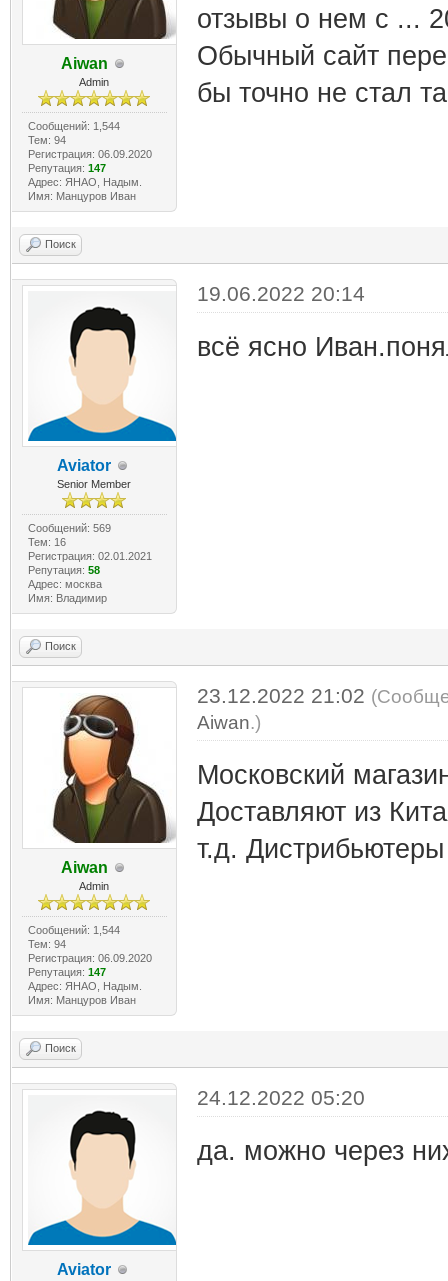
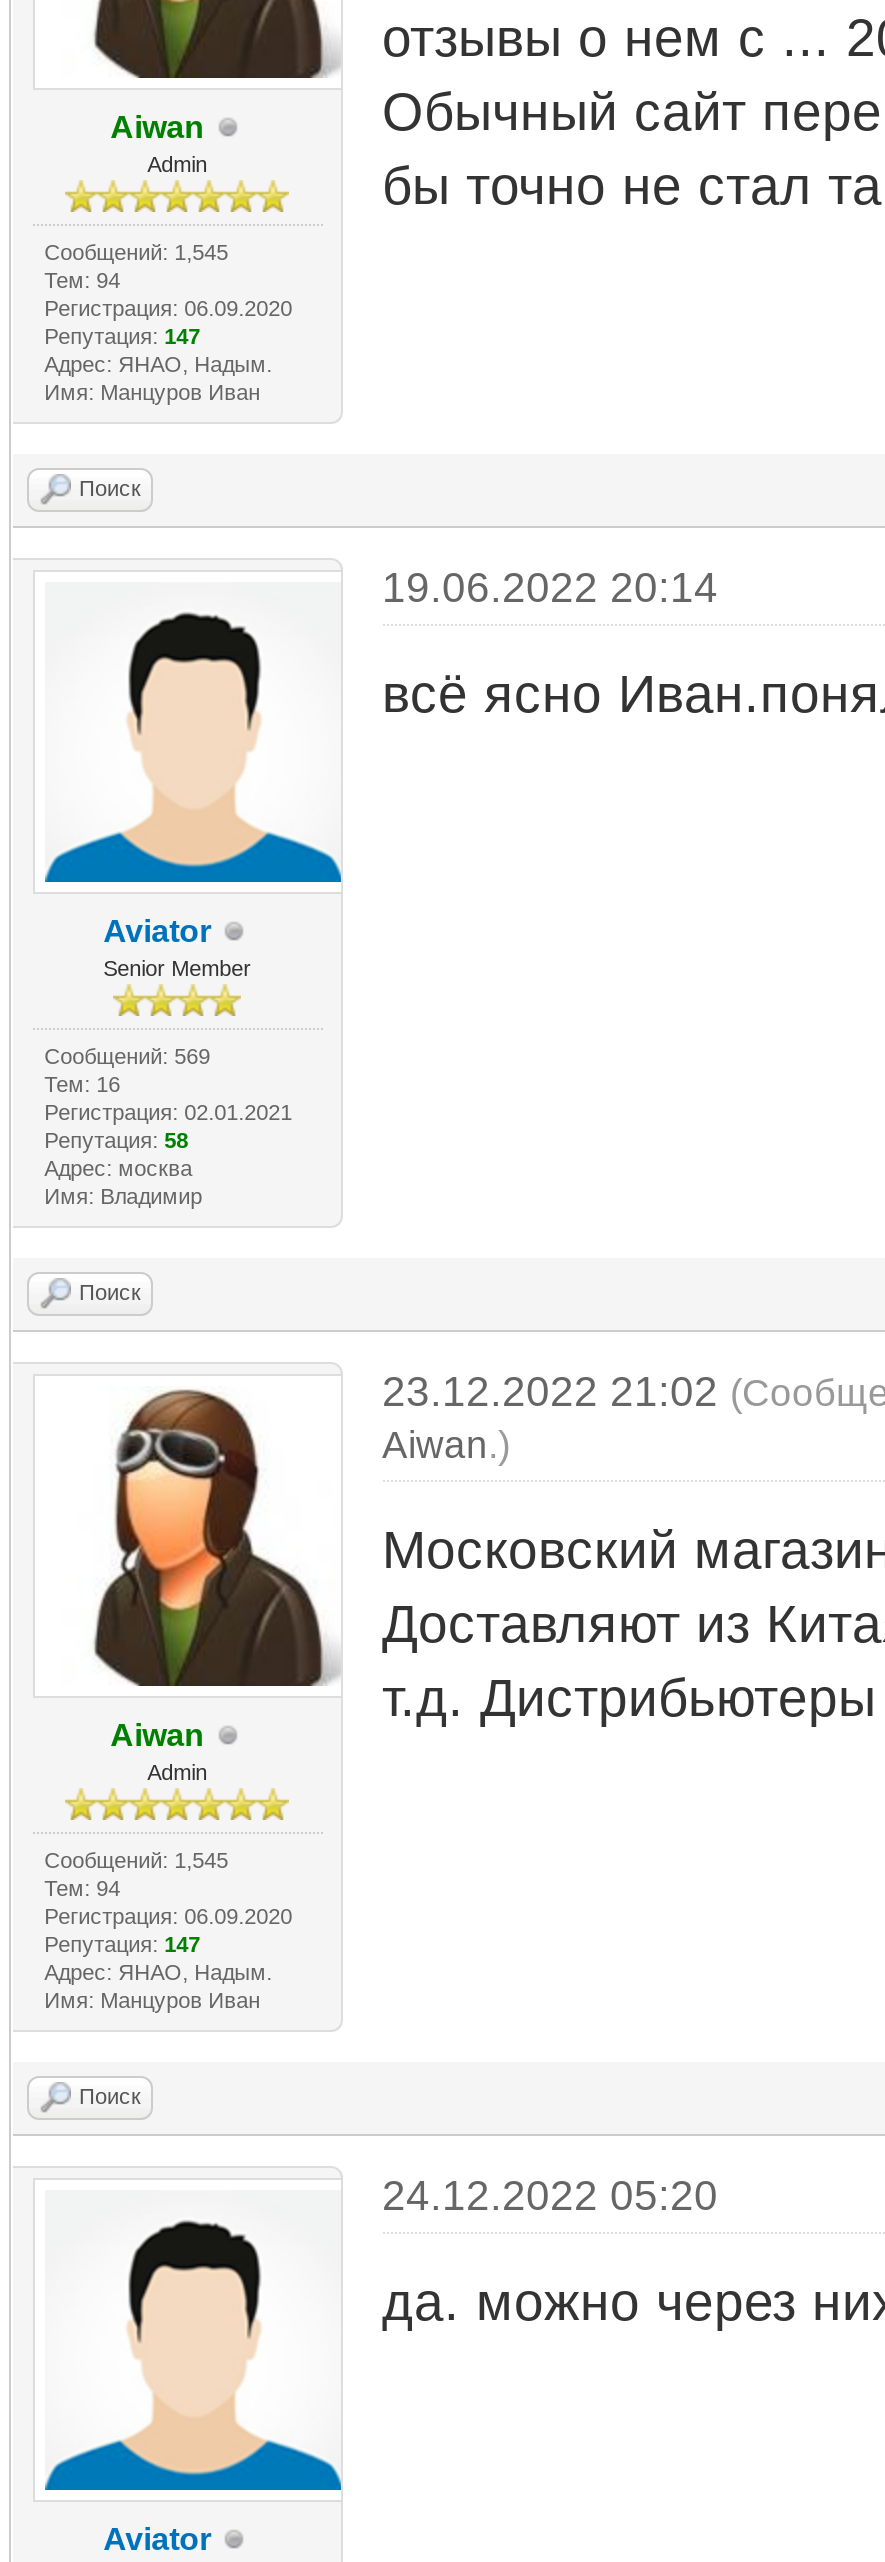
[28,120,120,132] Сообщений: 1,544 -> [44,240,228,264] Сообщений: 1,545
[28,924,120,936] Сообщений: 1,544 -> [44,1848,228,1872] Сообщений: 1,545

